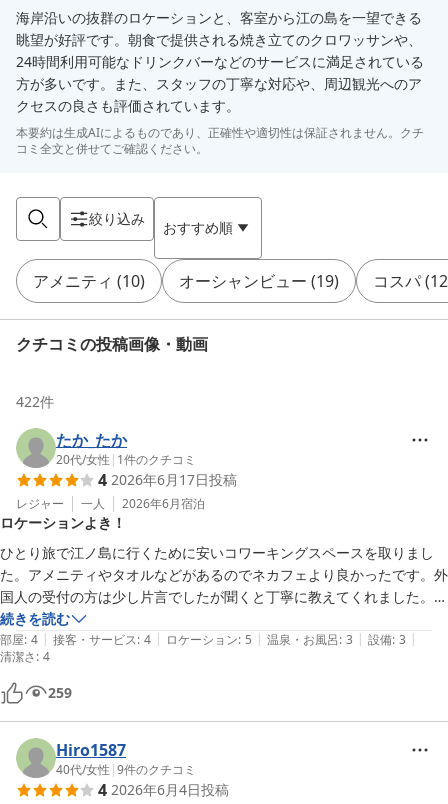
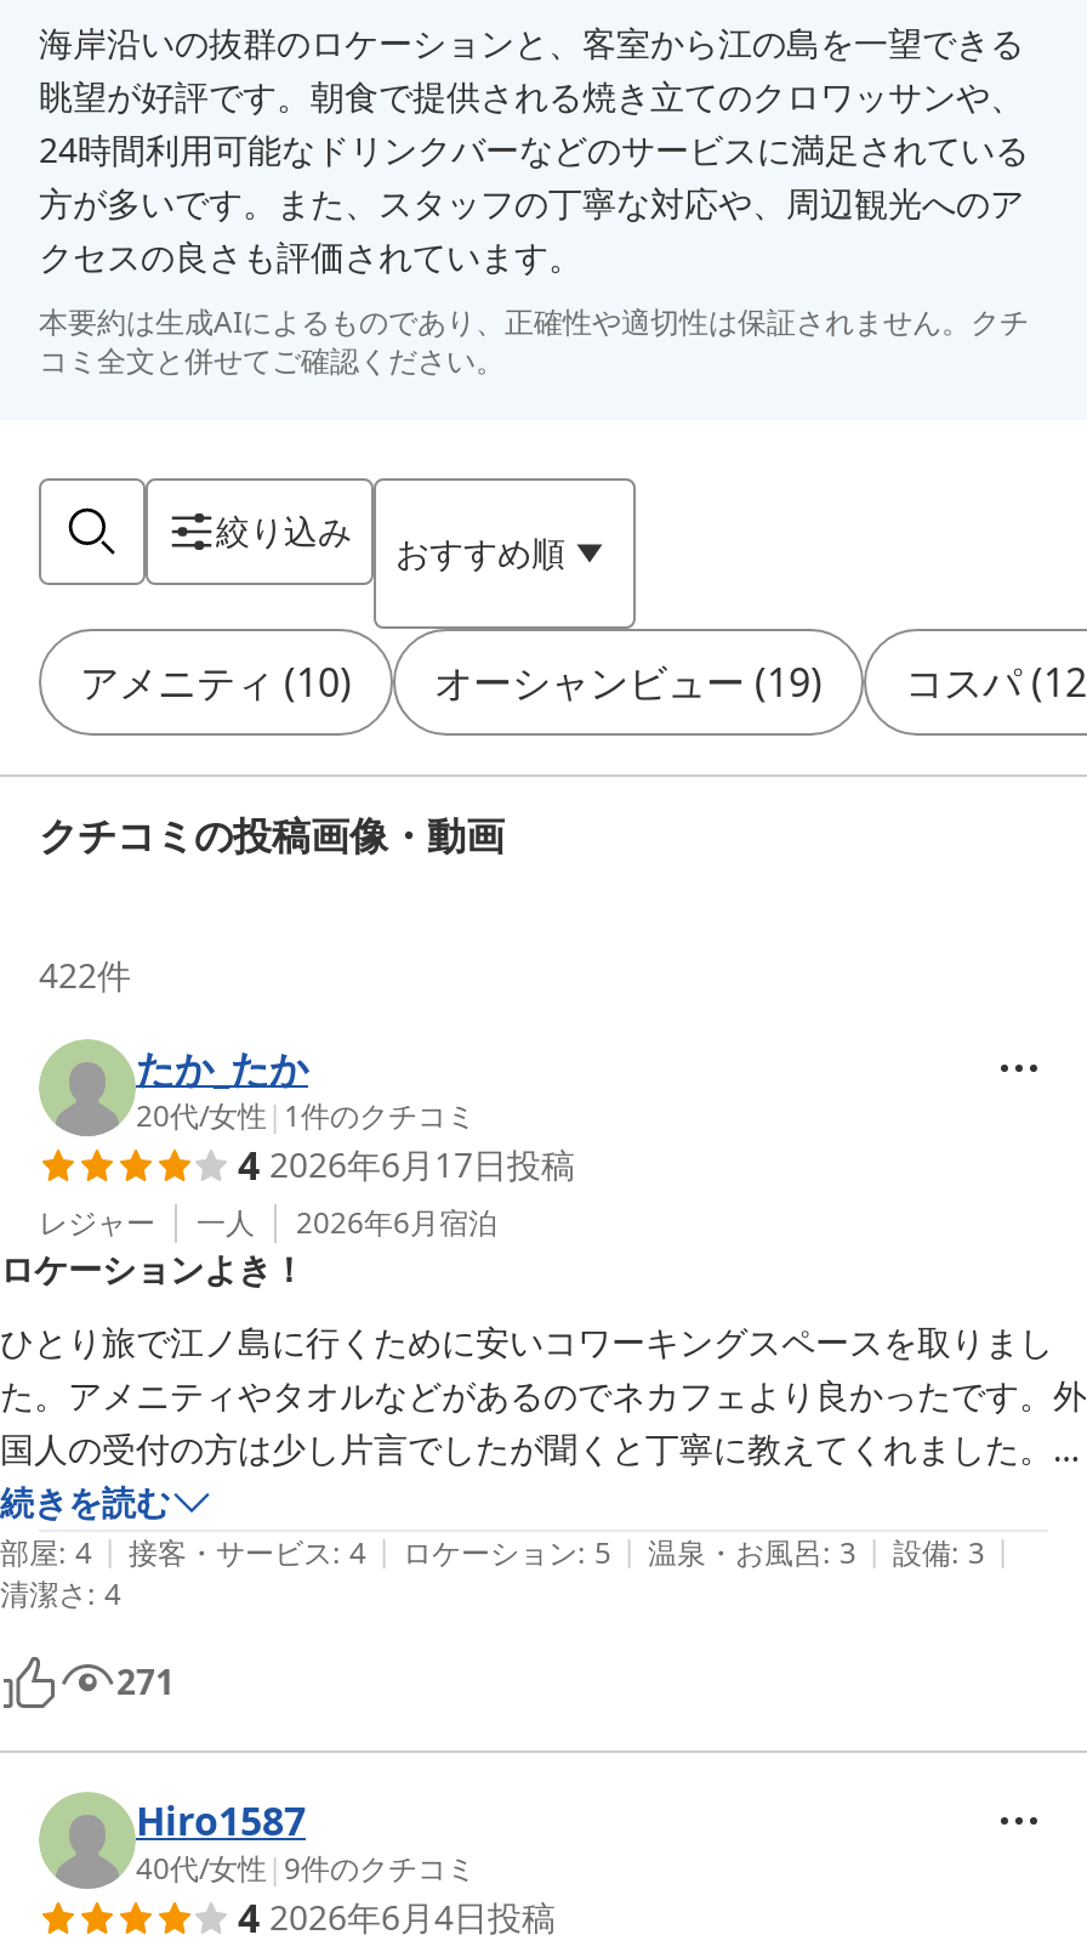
[48,683,72,702] 259 -> [116,1658,175,1704] 271

